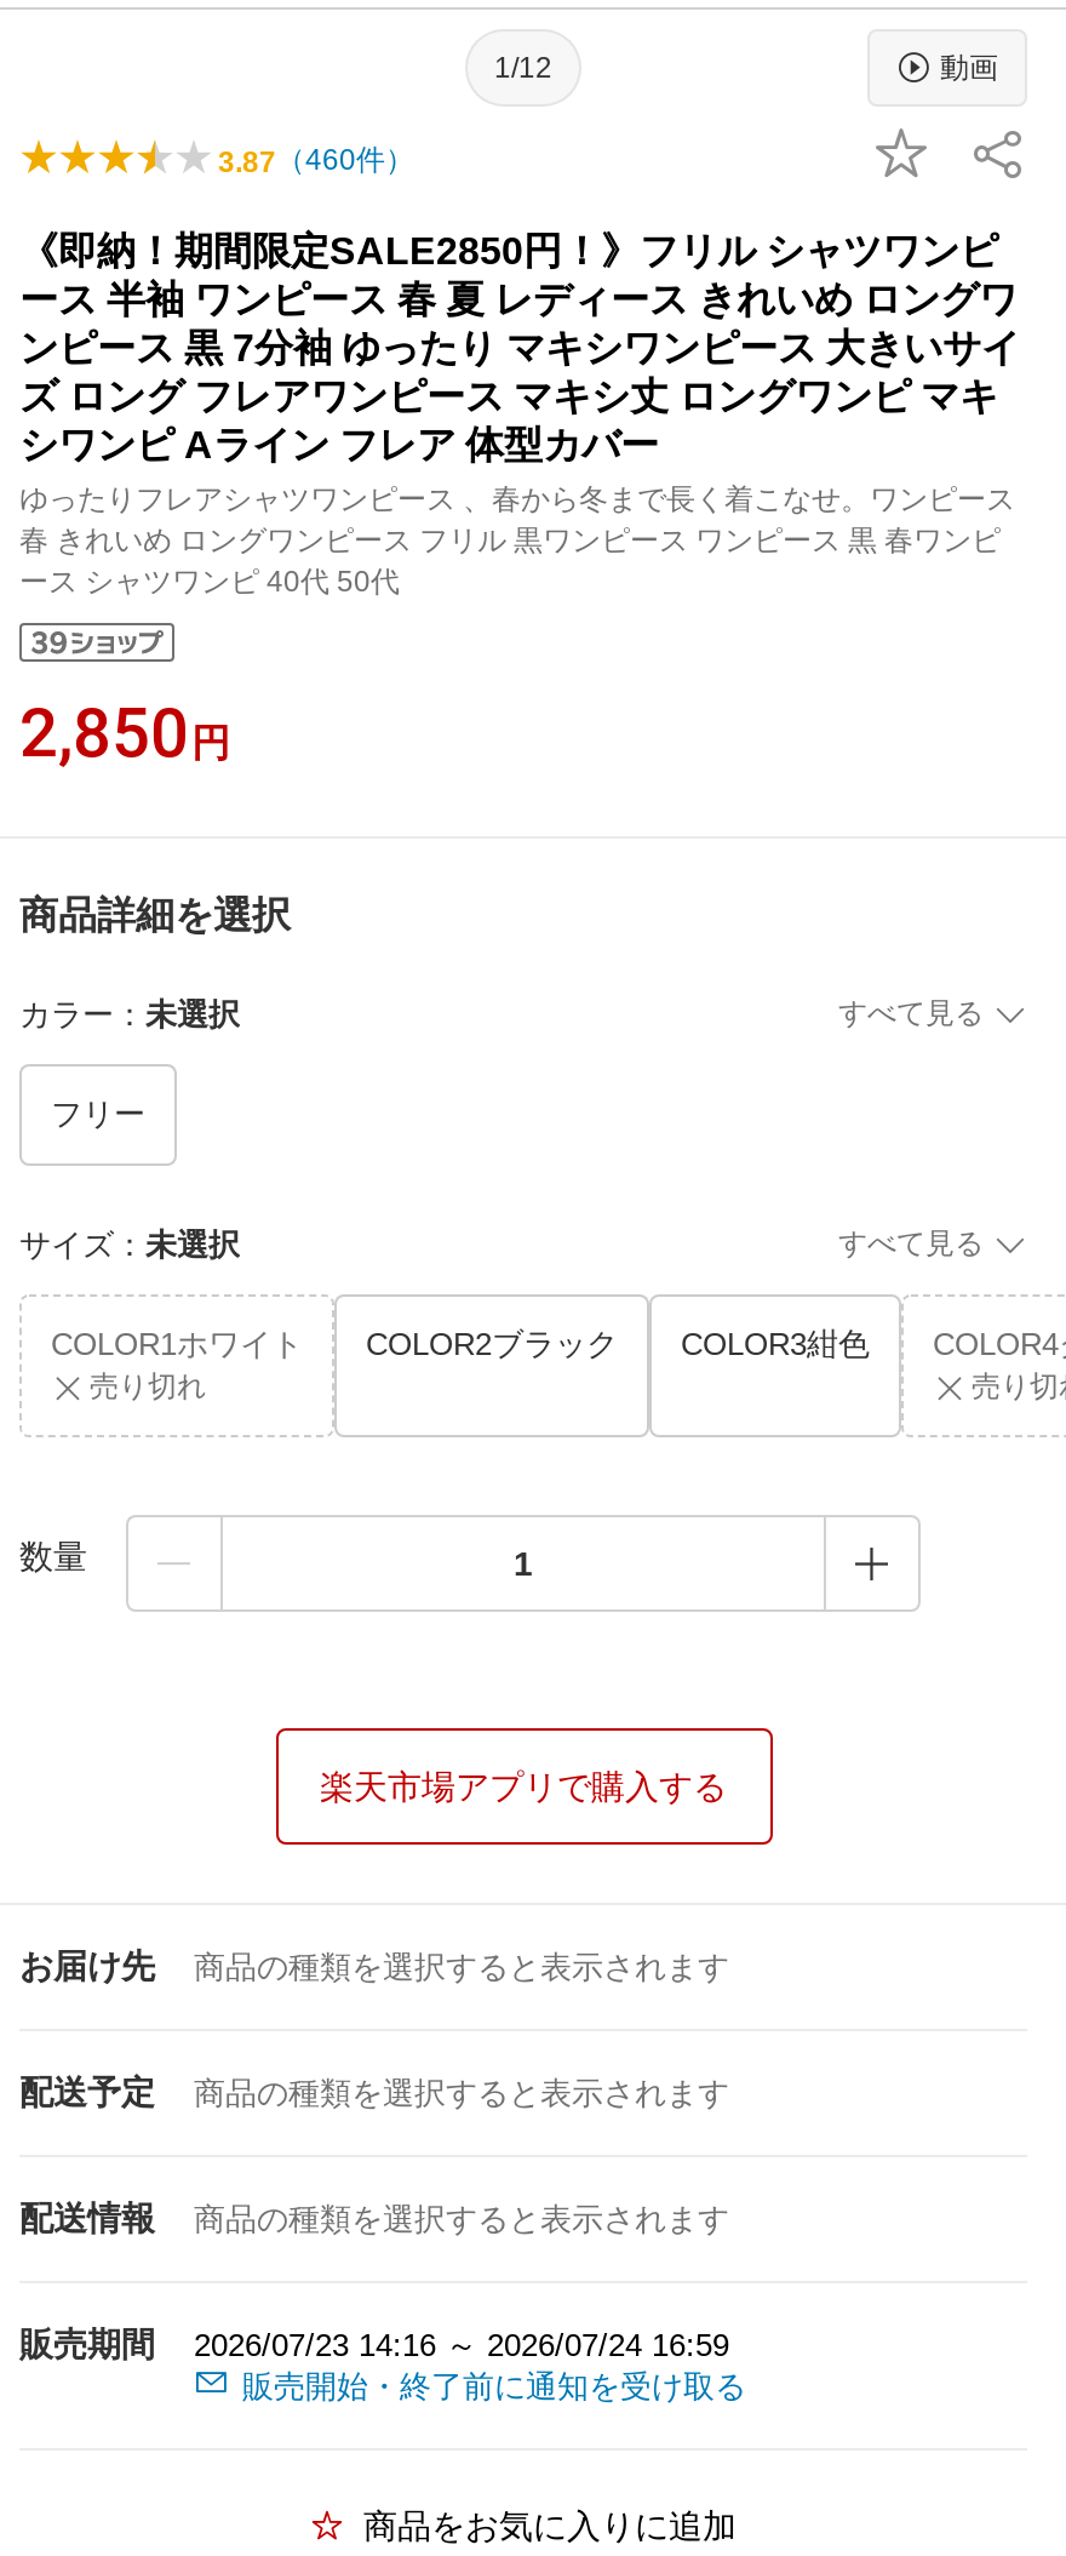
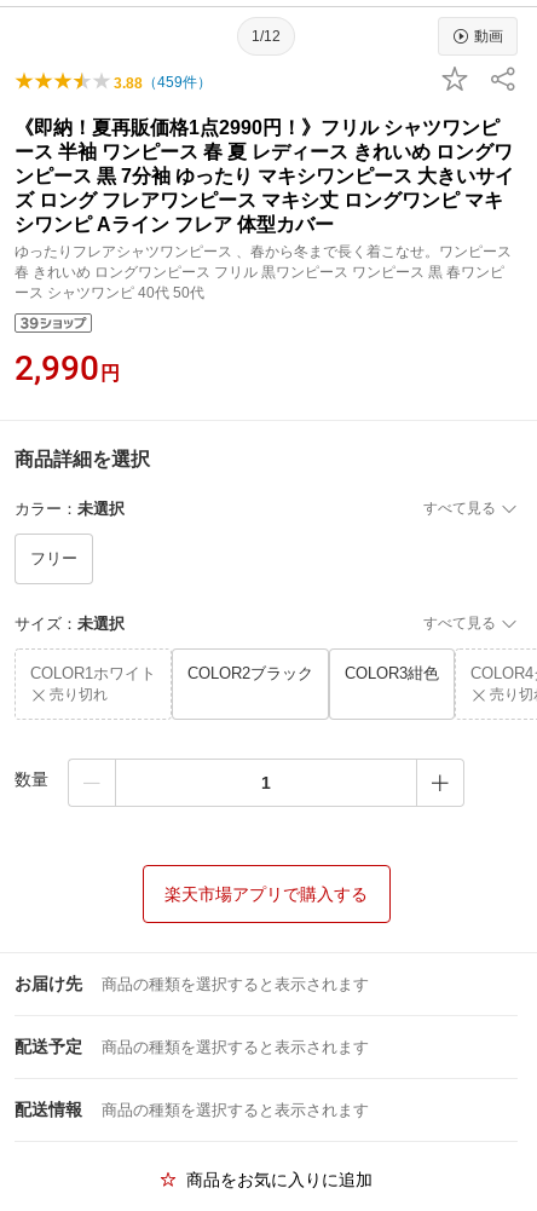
[218,143,414,179] 3.87（460件） -> [114,74,212,92] 3.88（459件）
[19,230,998,271] 《即納！期間限定SALE2850円！》フリル シャツワンピ -> [15,117,500,138] 《即納！夏再販価格1点2990円！》フリル シャツワンピ
[19,693,230,773] 2,850円 -> [15,348,120,388] 2,990円
[19,2325,746,2405] 販売期間 | 2026/07/23 14:16 ～ 2026/07/24 16:59 | 販売開始・終了前に通知を受け取る -> none

